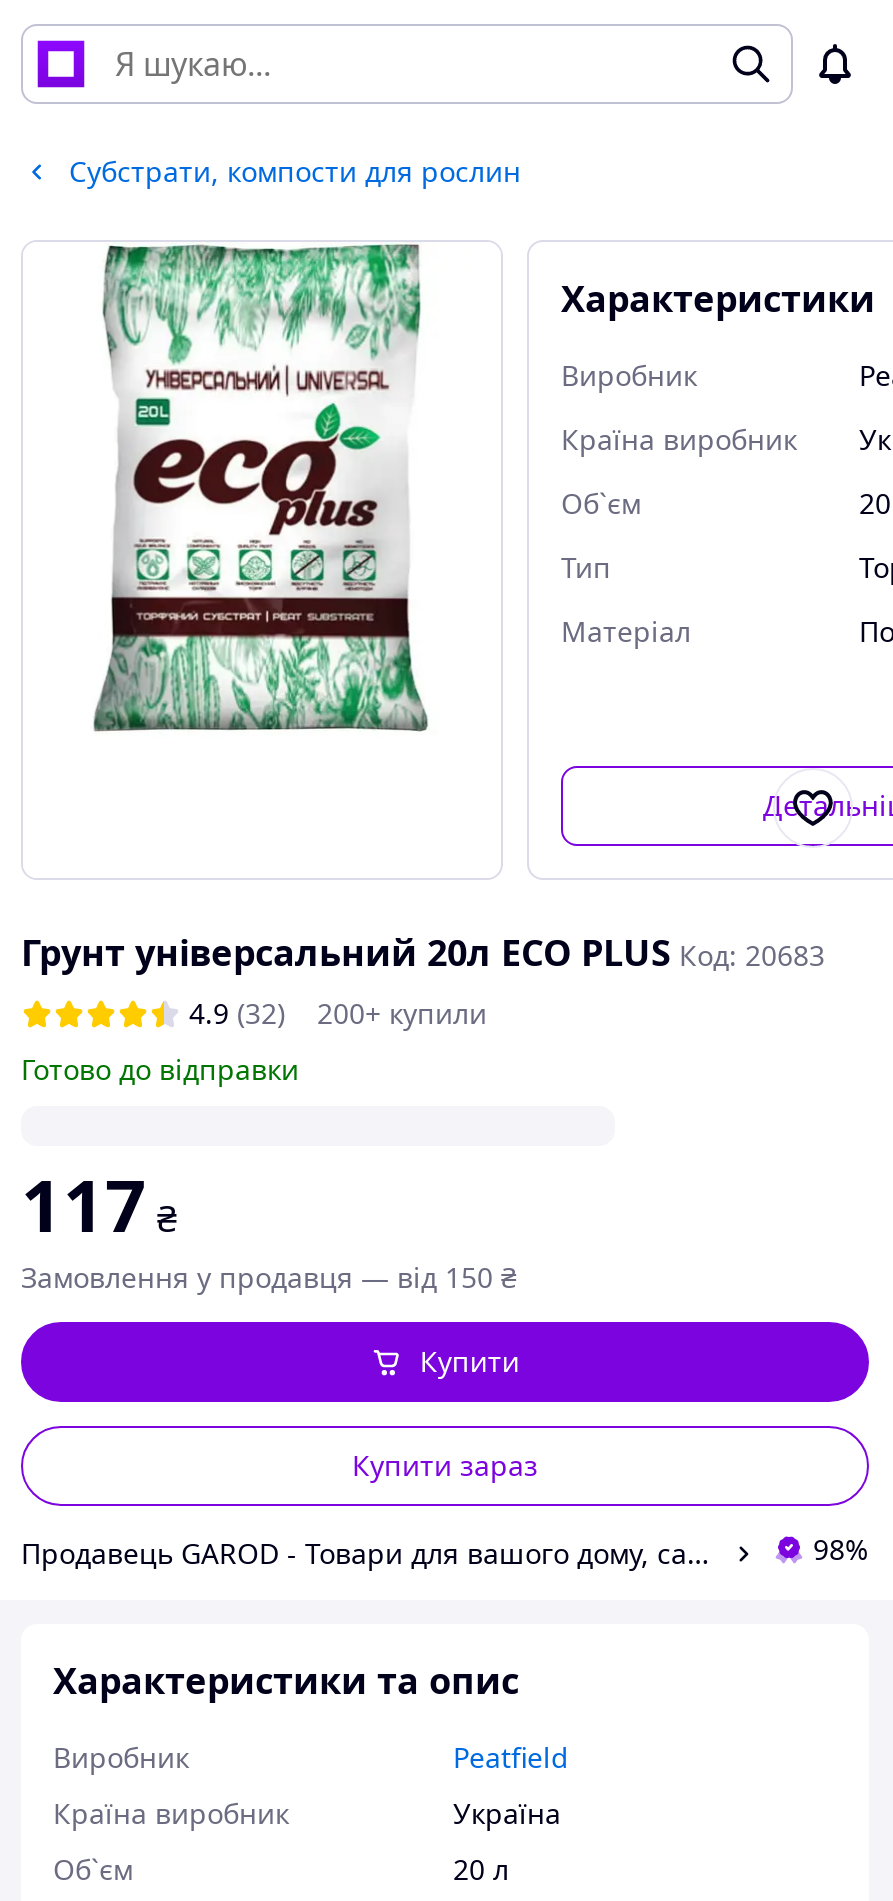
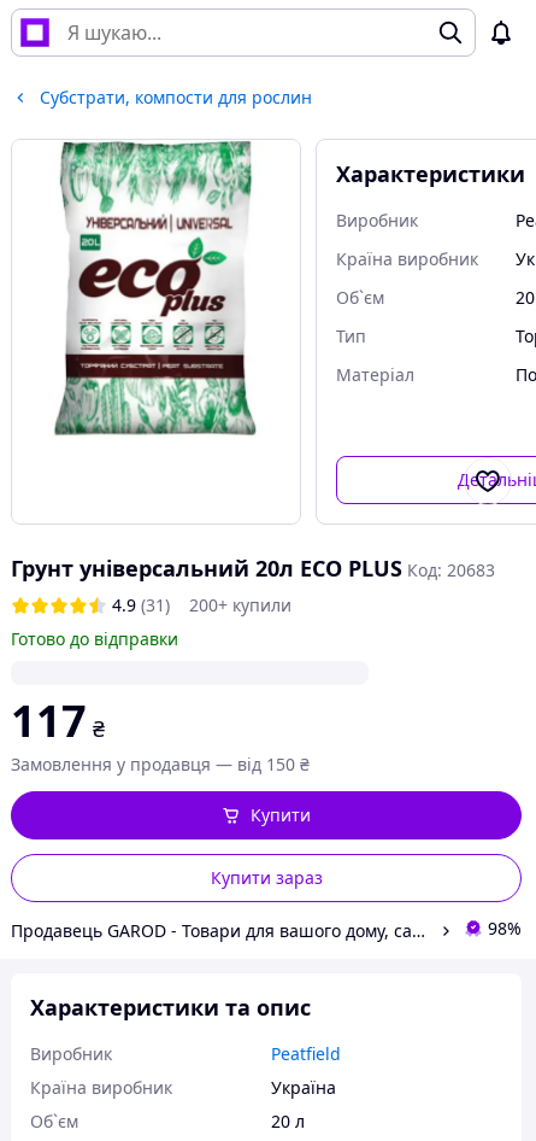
[189,994,487,1032] 4.9 (32) 200+ купили -> [112,593,291,616] 4.9 (31) 200+ купили

